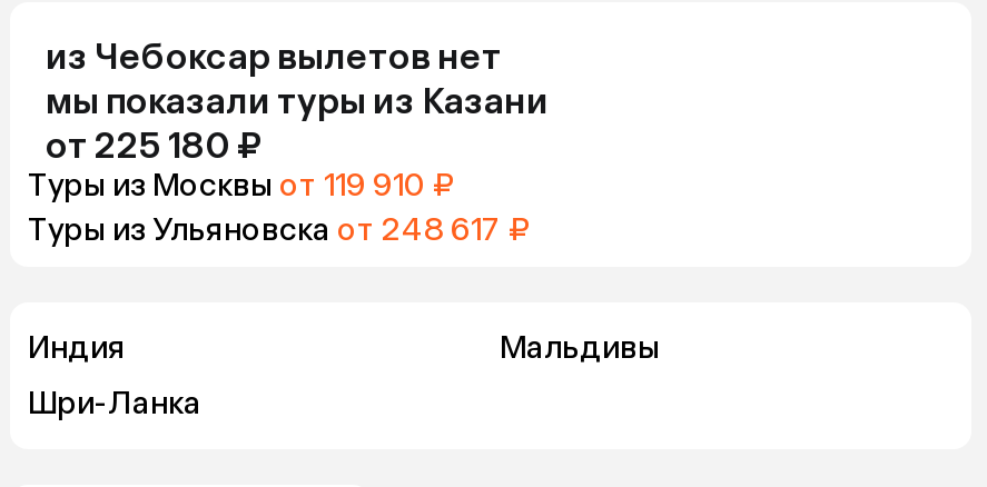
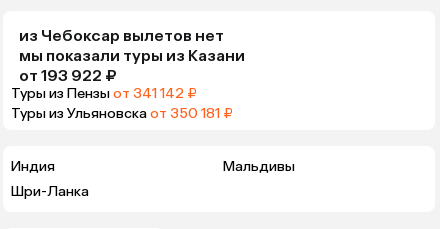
[46,125,264,167] от 225 180 ₽ -> [19,66,117,85] от 193 922 ₽
[28,167,455,205] Туры из Москвы от 119 910 ₽ -> [11,85,197,102] Туры из Пензы от 341 142 ₽
[28,211,531,249] Туры из Ульяновска от 248 617 ₽ -> [11,105,233,122] Туры из Ульяновска от 350 181 ₽

